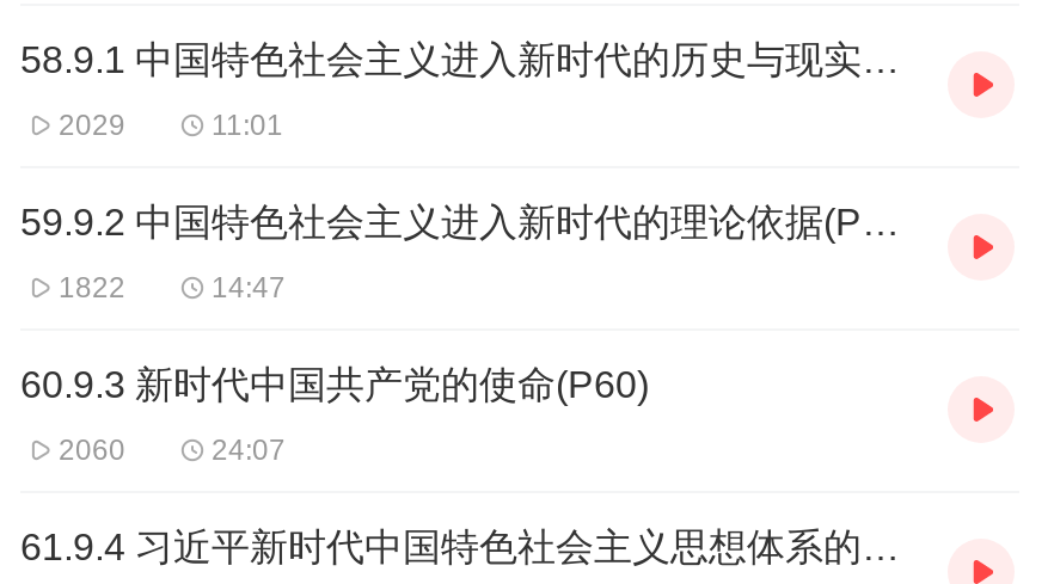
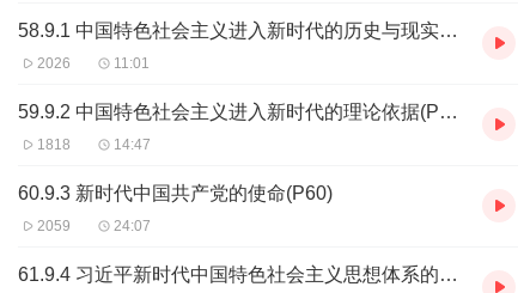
[59,108,125,142] 2029 -> [37,55,71,72] 2026
[59,271,125,304] 1822 -> [37,136,71,153] 1818
[59,433,125,466] 2060 -> [37,217,71,234] 2059

